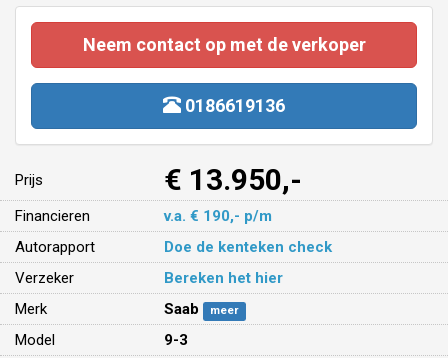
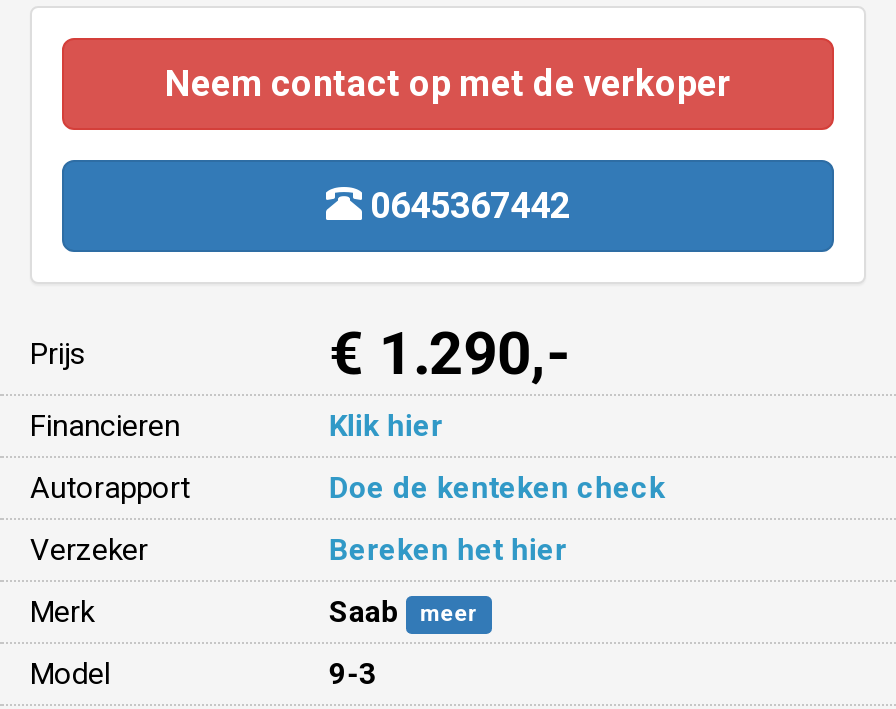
[181,95,285,116] 0186619136 -> [362,183,570,225] 0645367442
[164,162,302,197] € 13.950,- -> [329,317,571,387] € 1.290,-
[164,207,272,225] v.a. € 190,- p/m -> [329,407,443,443] Klik hier

